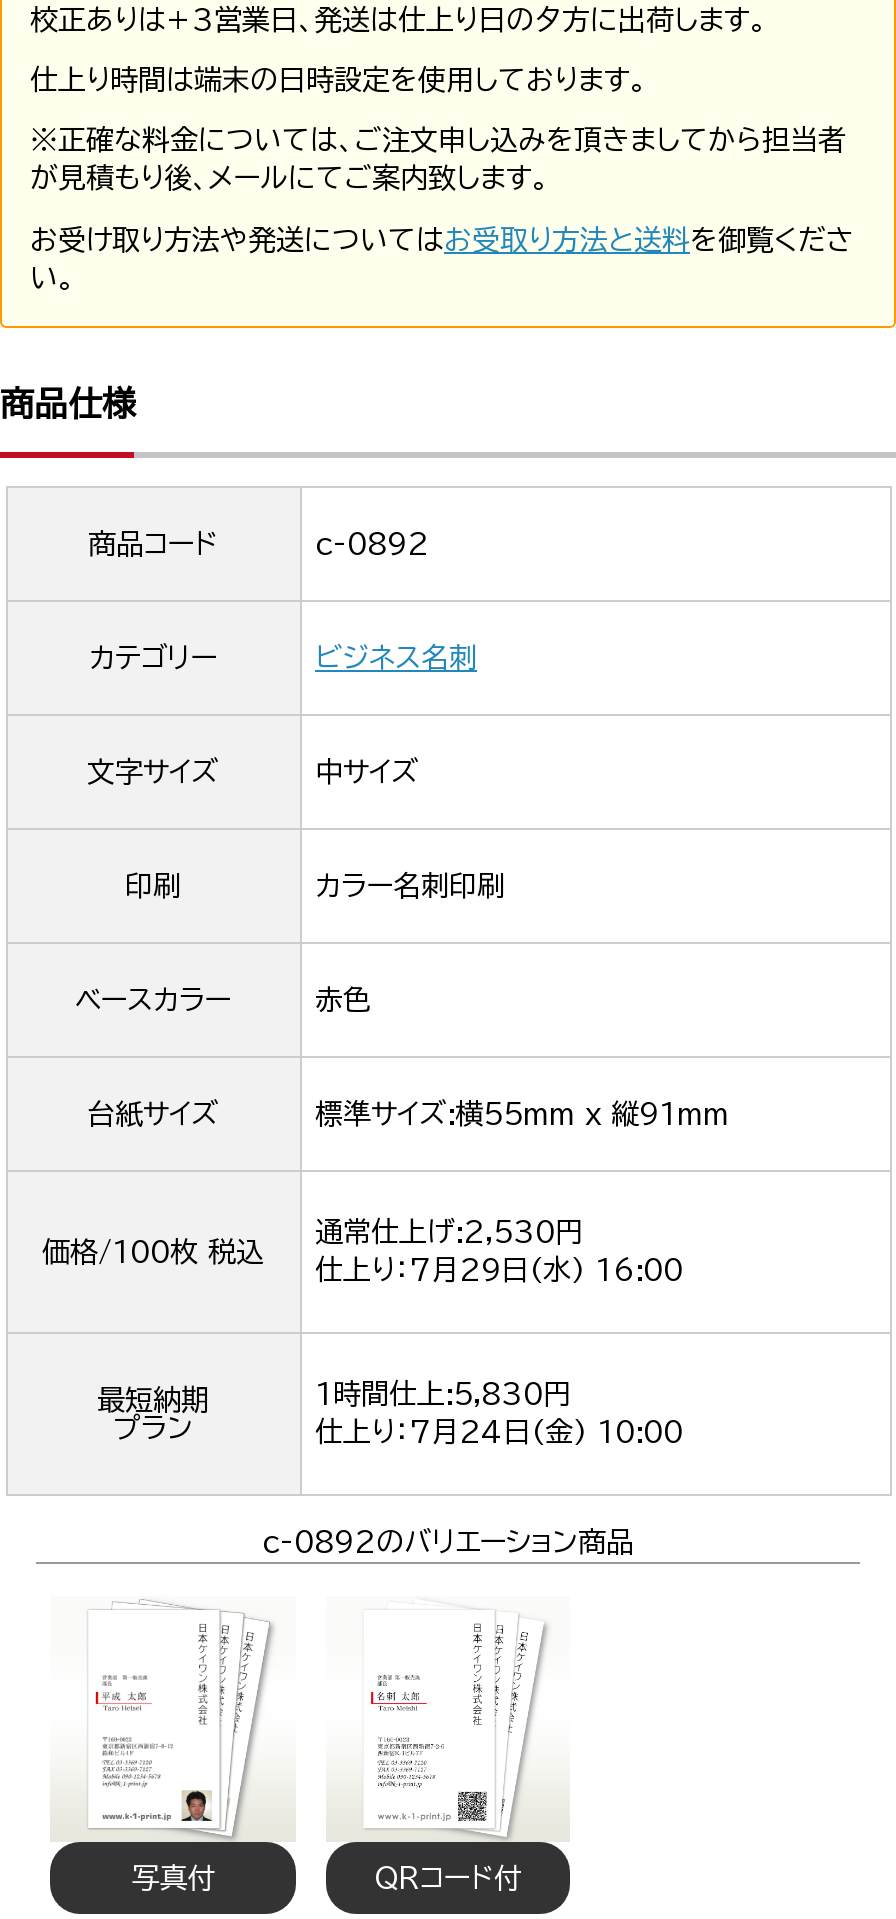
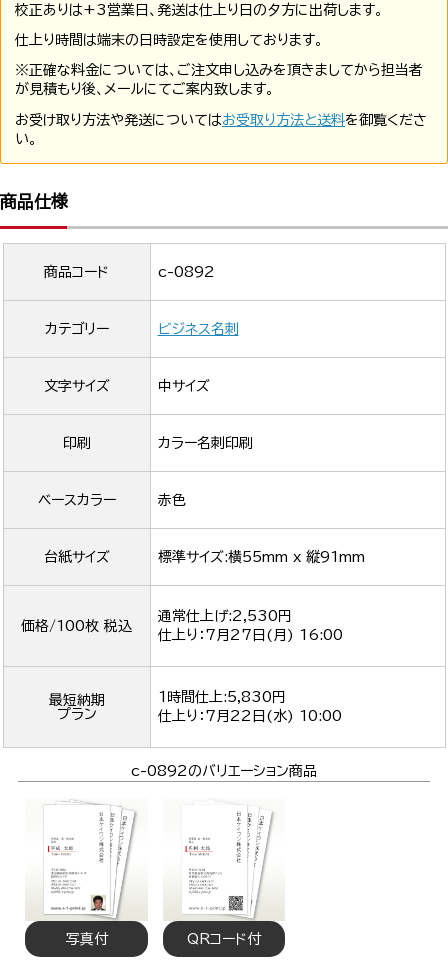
[315,1255,683,1283] 仕上り：7月29日(水) 16:00 -> [157,627,342,641] 仕上り：7月27日(月) 16:00
[315,1417,683,1445] 仕上り：7月24日(金) 10:00 -> [157,708,341,722] 仕上り：7月22日(水) 10:00

